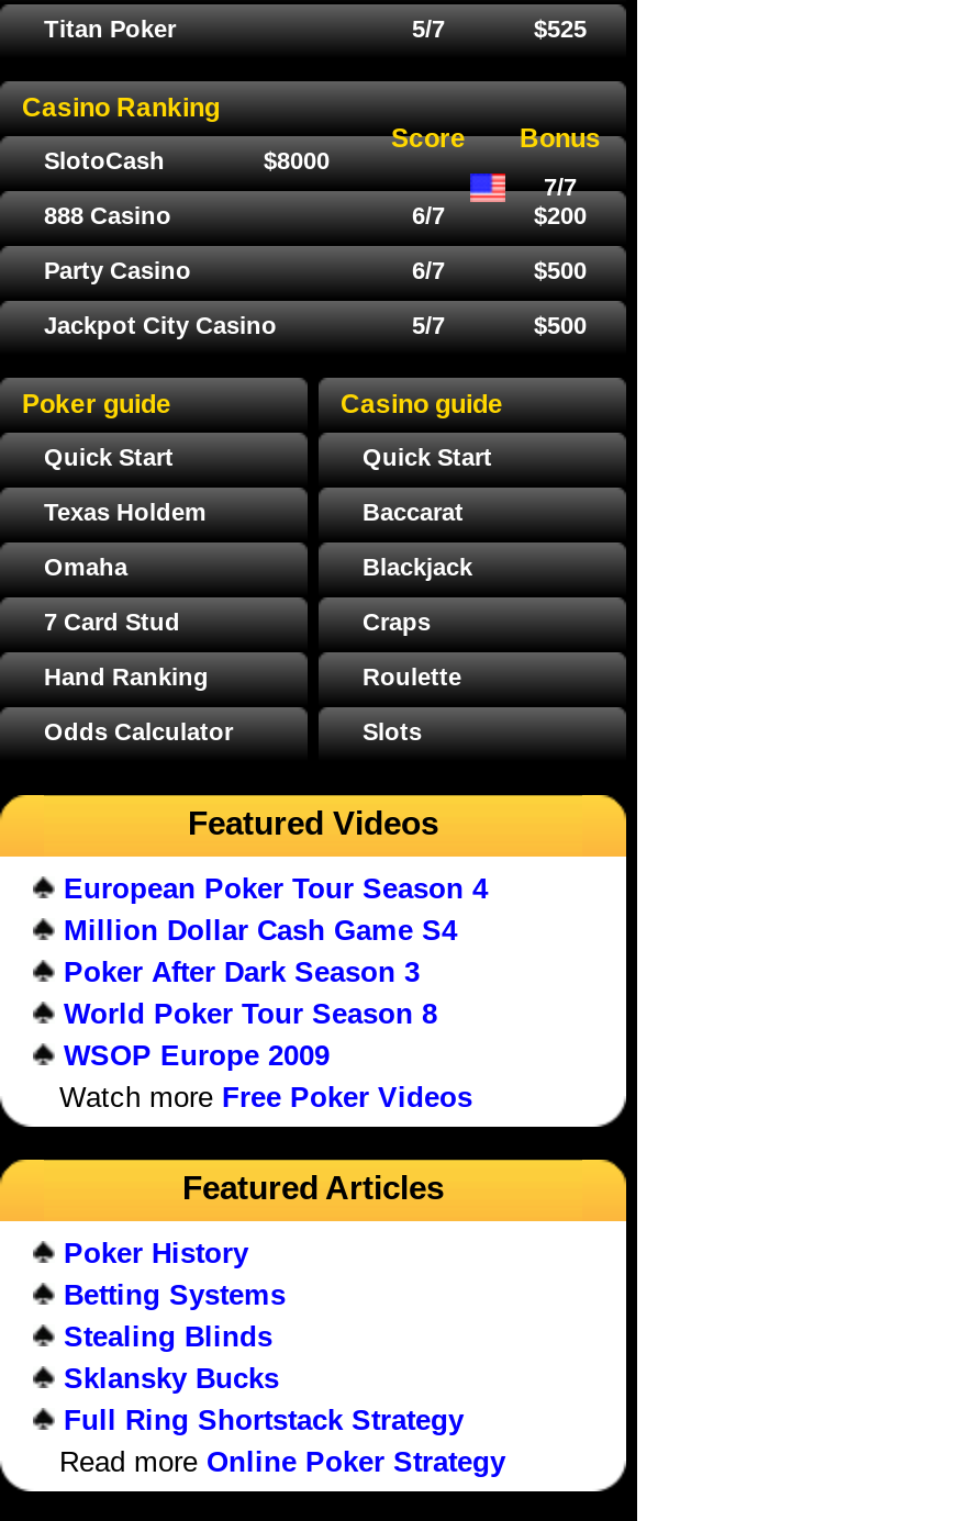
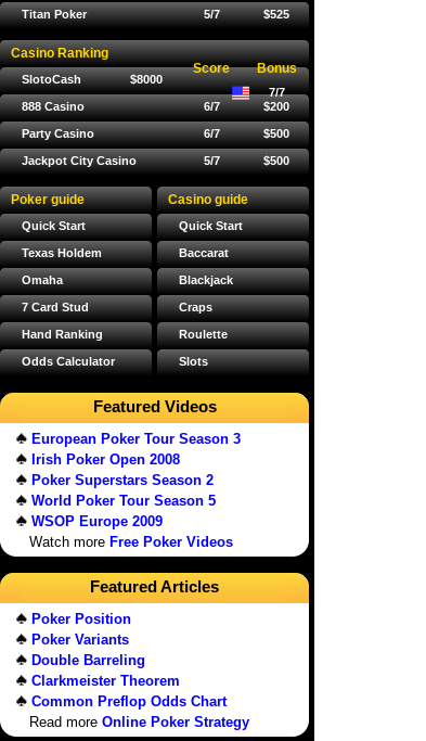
[64,872,488,1030] European Poker Tour Season 4 | Million Dollar Cash Game S4 | Poker After Dark Season 3 | World Poker Tour Season 8 -> [31,431,241,509] European Poker Tour Season 3 | Irish Poker Open 2008 | Poker Superstars Season 2 | World Poker Tour Season 5
[64,1237,464,1436] Poker History | Betting Systems | Stealing Blinds | Sklansky Bucks | Full Ring Shortstack Strategy -> [31,611,227,710] Poker Position | Poker Variants | Double Barreling | Clarkmeister Theorem | Common Preflop Odds Chart

